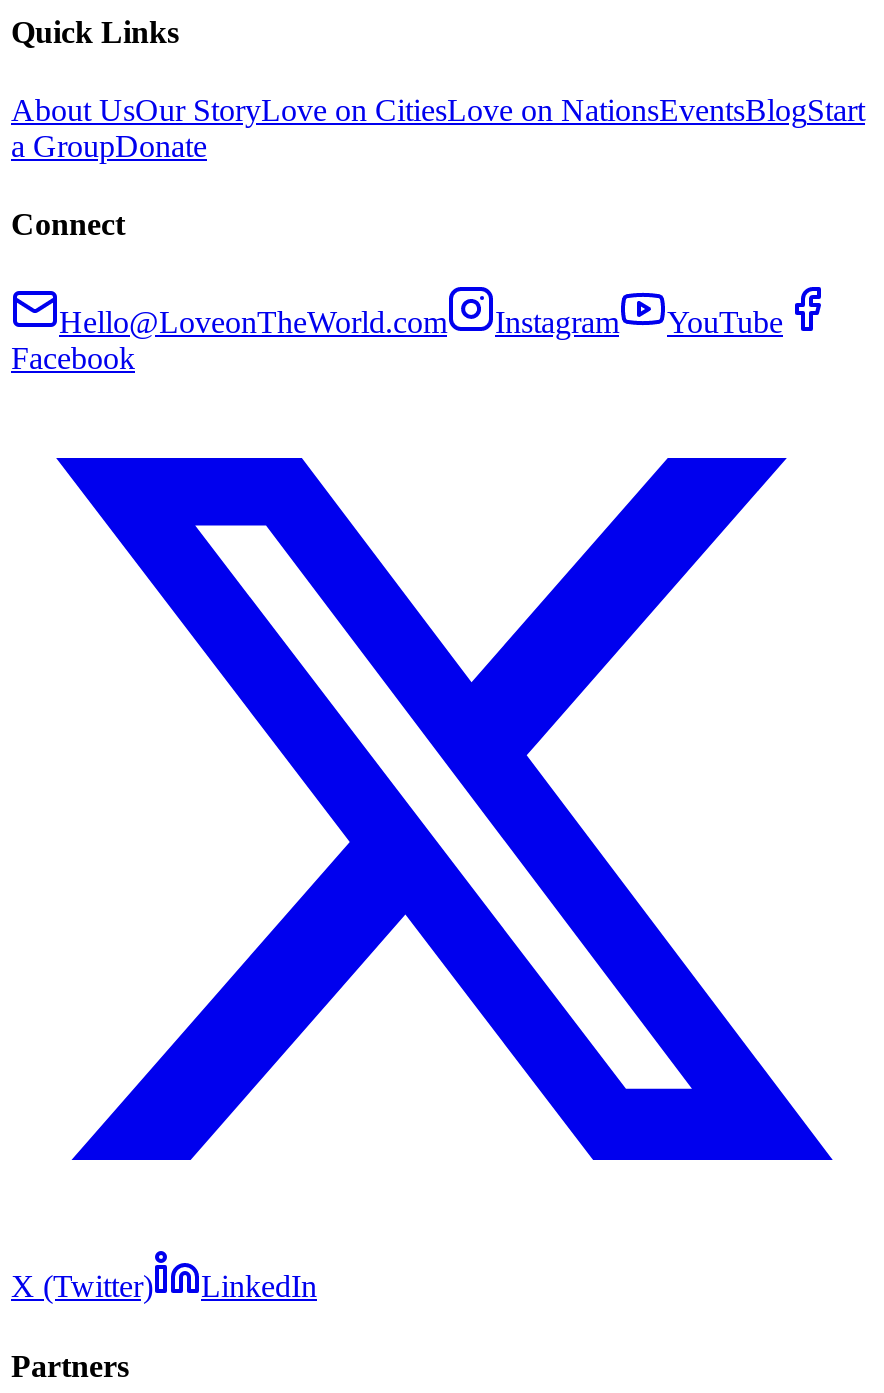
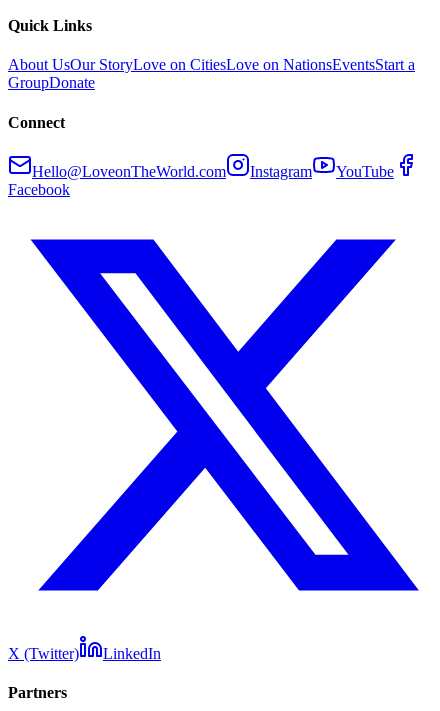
[11,93,865,163] About UsOur StoryLove on CitiesLove on NationsEventsBlogStart | a GroupDonate -> [8,56,415,91] About UsOur StoryLove on CitiesLove on NationsEventsStart a | GroupDonate

